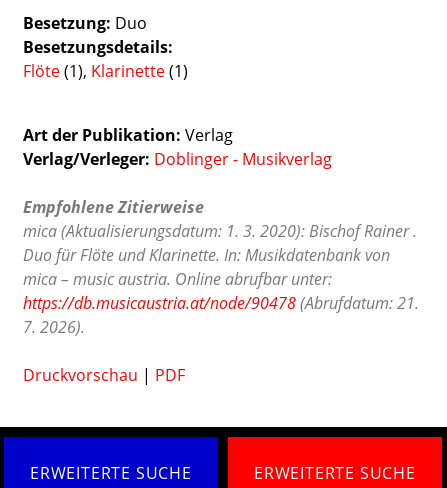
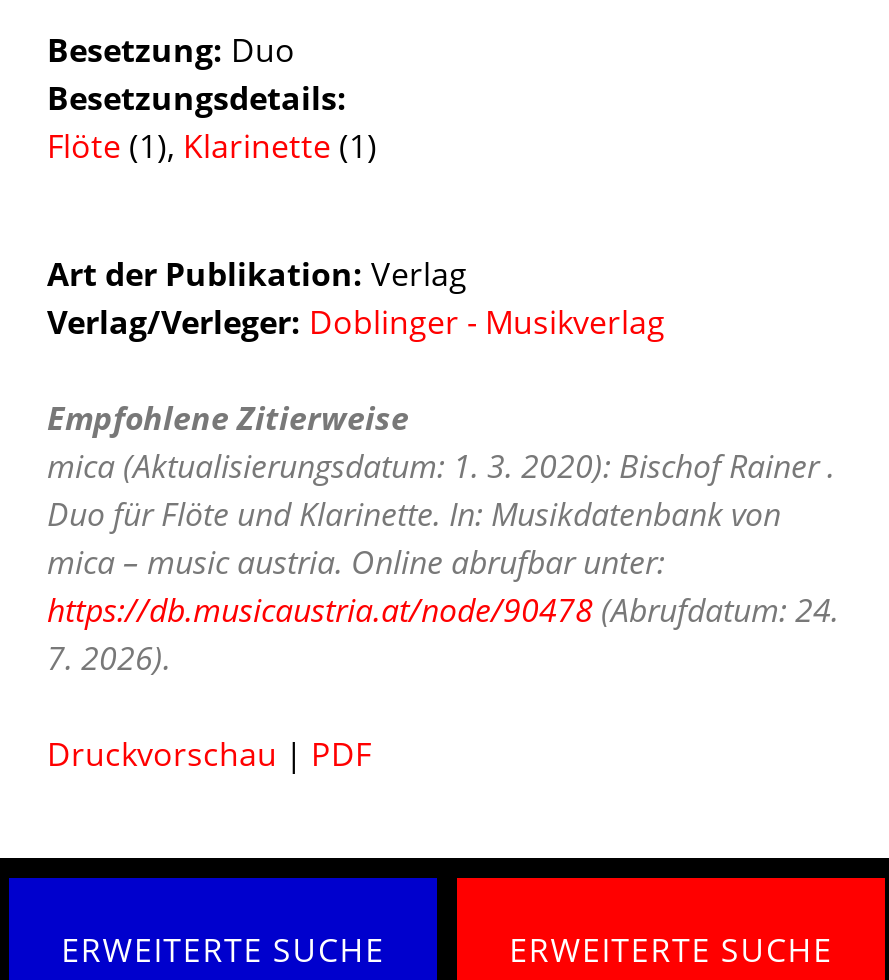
[23,292,419,314] https://db.musicaustria.at/node/90478 (Abrufdatum: 21. -> [47,588,839,632] https://db.musicaustria.at/node/90478 (Abrufdatum: 24.

